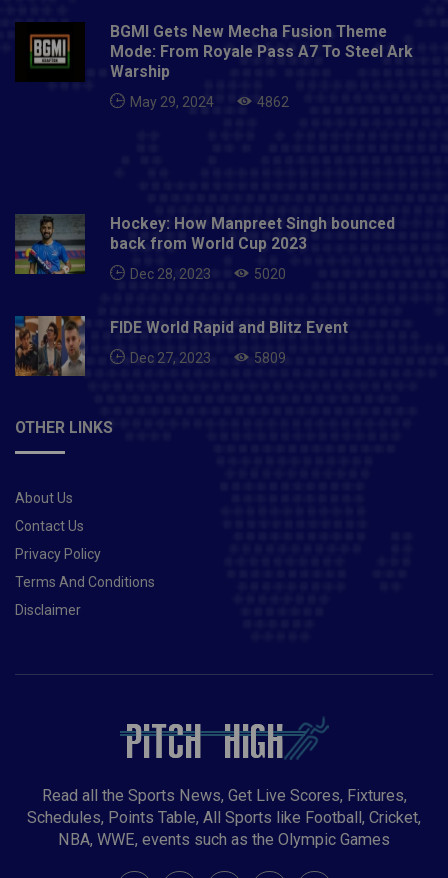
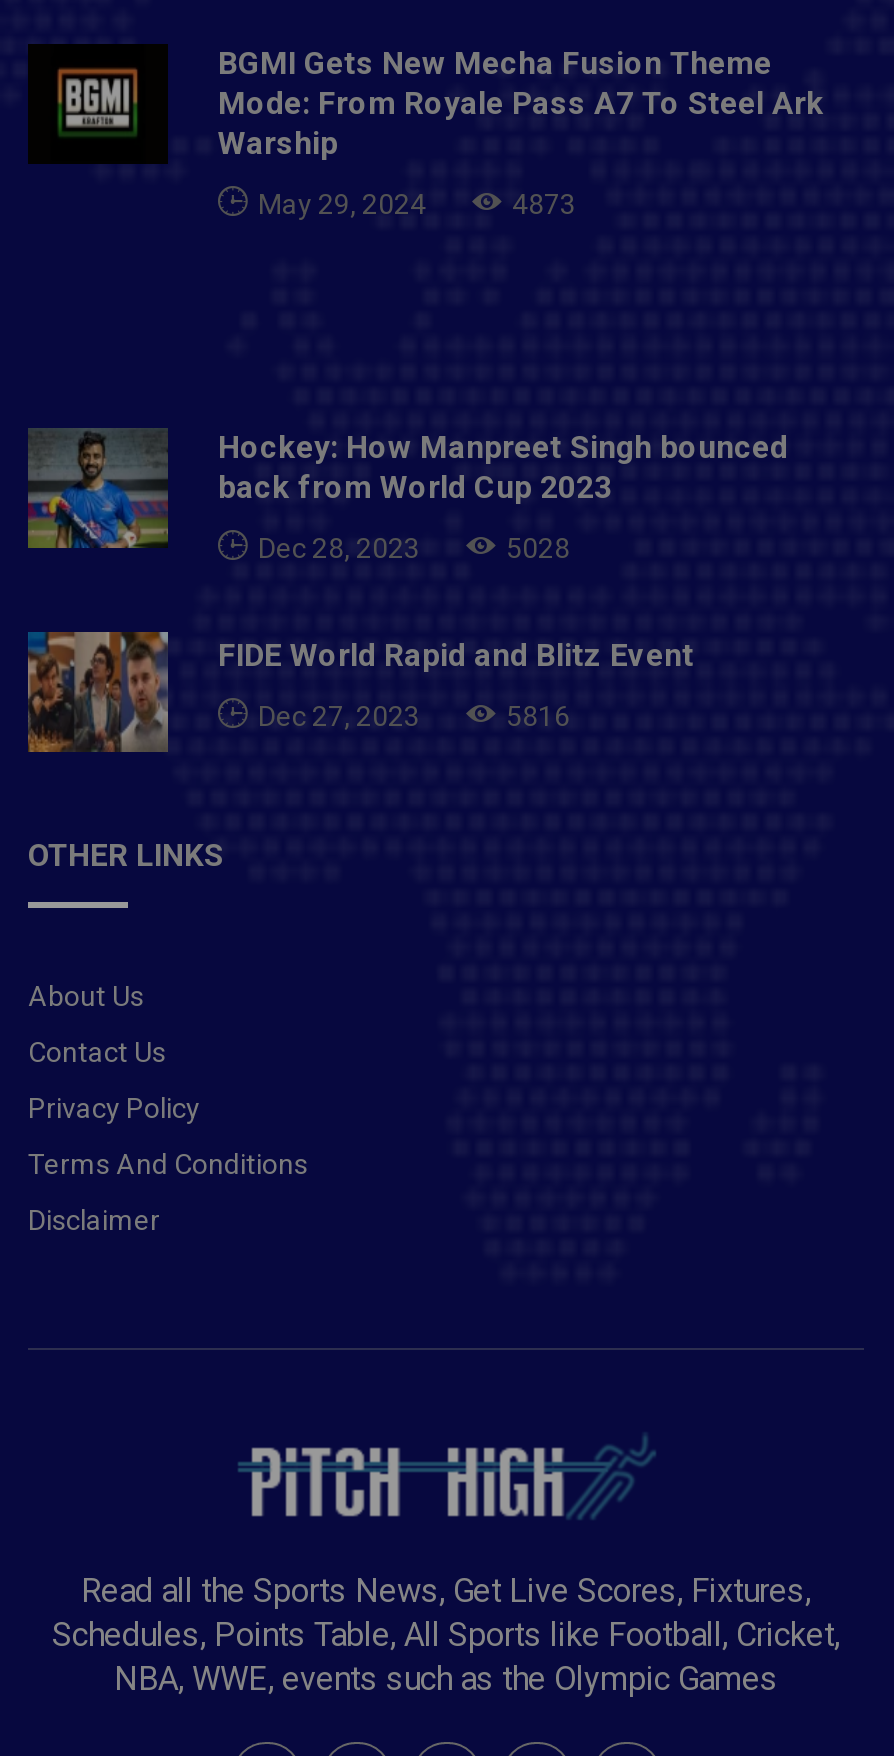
[257,94,289,110] 4862 -> [512,188,576,220] 4873
[254,266,286,282] 5020 -> [506,532,570,564] 5028
[254,350,286,366] 5809 -> [506,700,570,732] 5816

